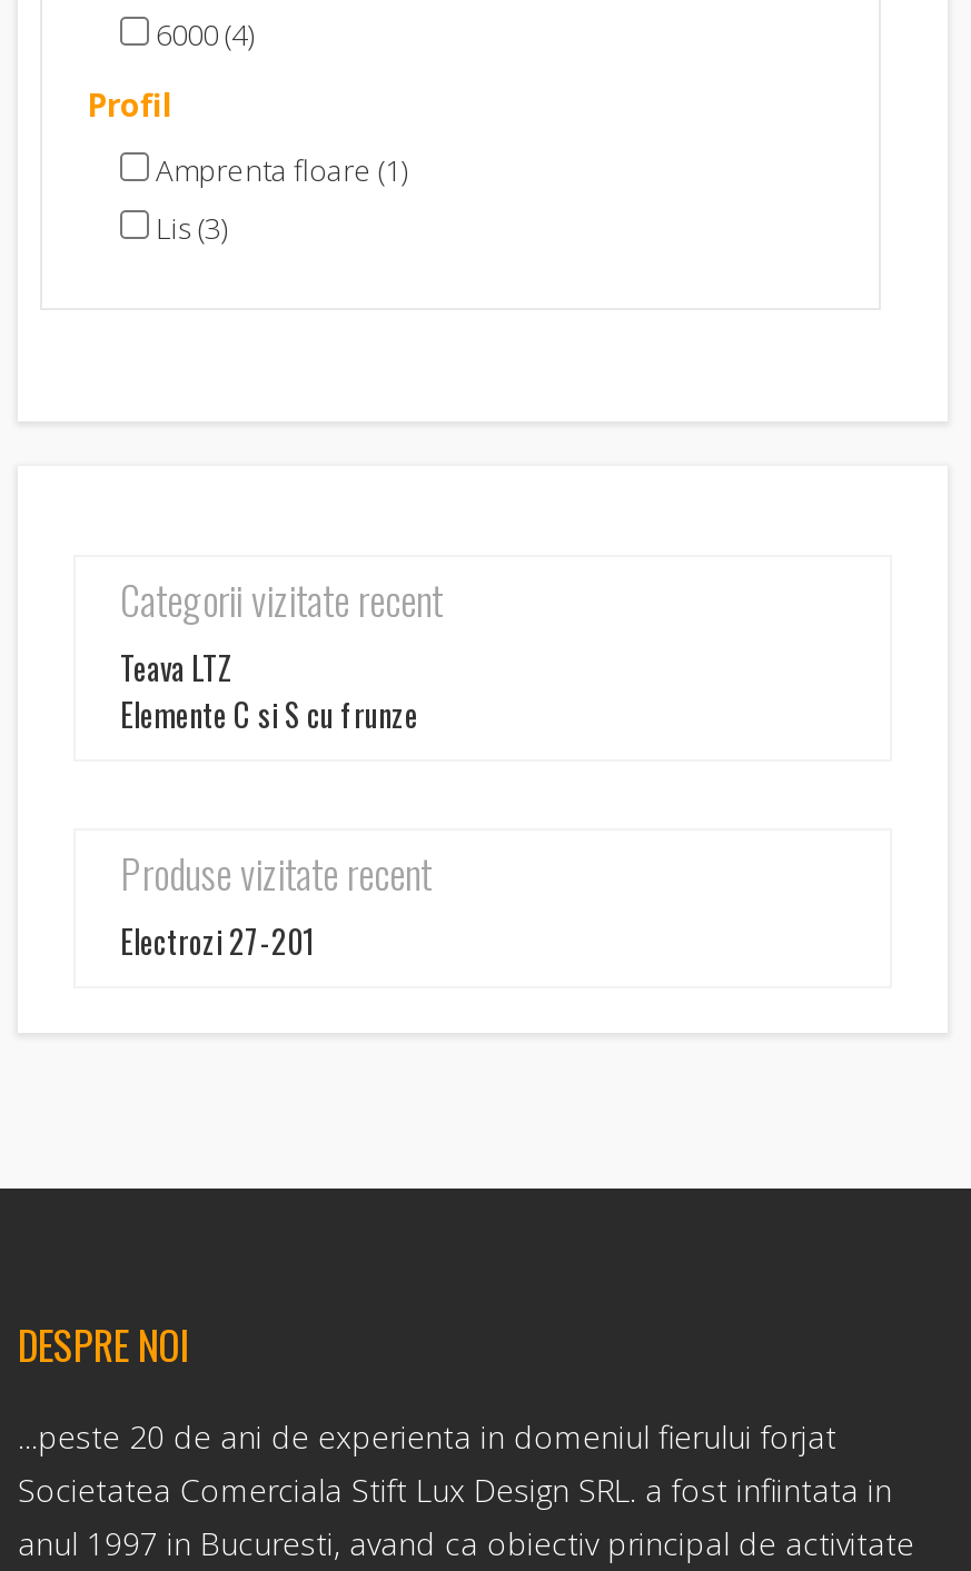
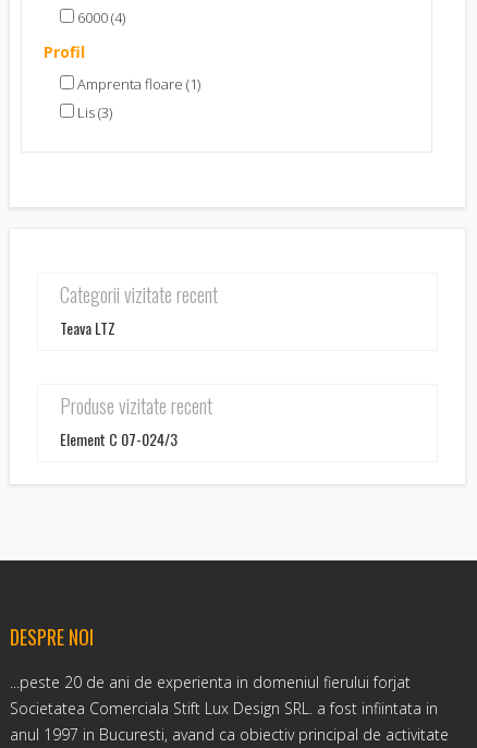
[120,690,418,737] Elemente C si S cu frunze -> none
[120,917,314,964] Electrozi 27-201 -> [60,427,178,450] Element C 07-024/3

